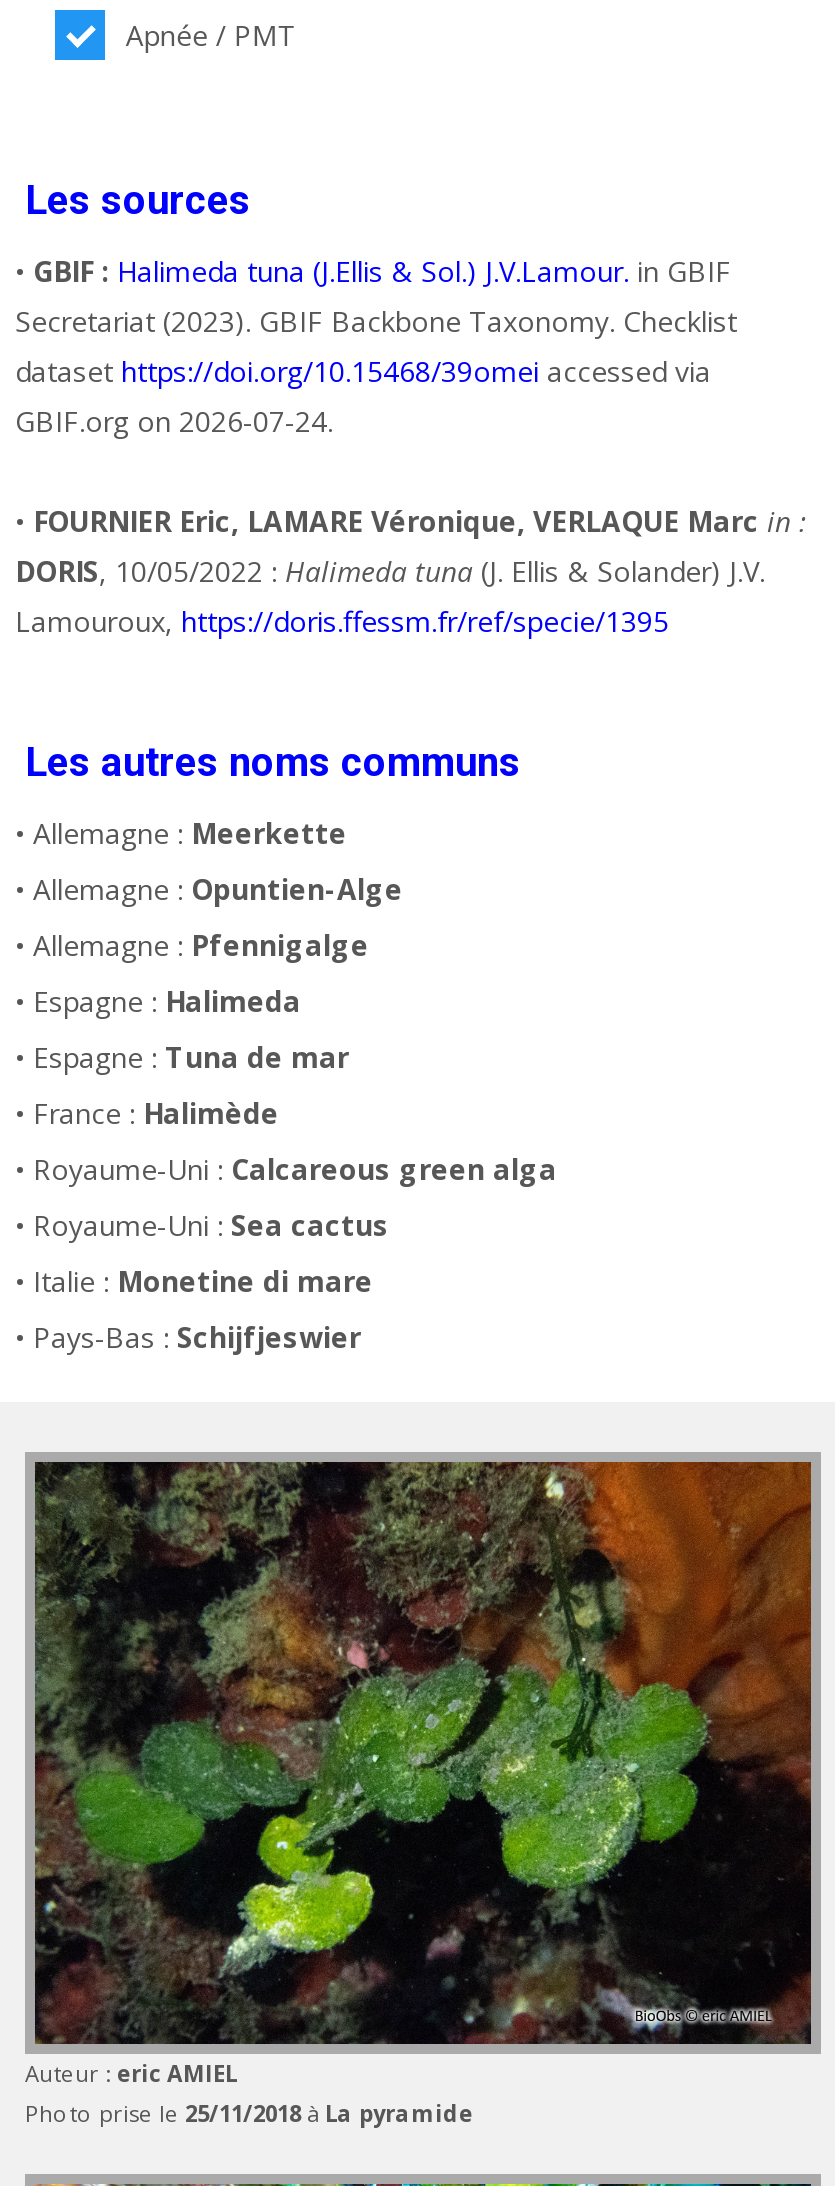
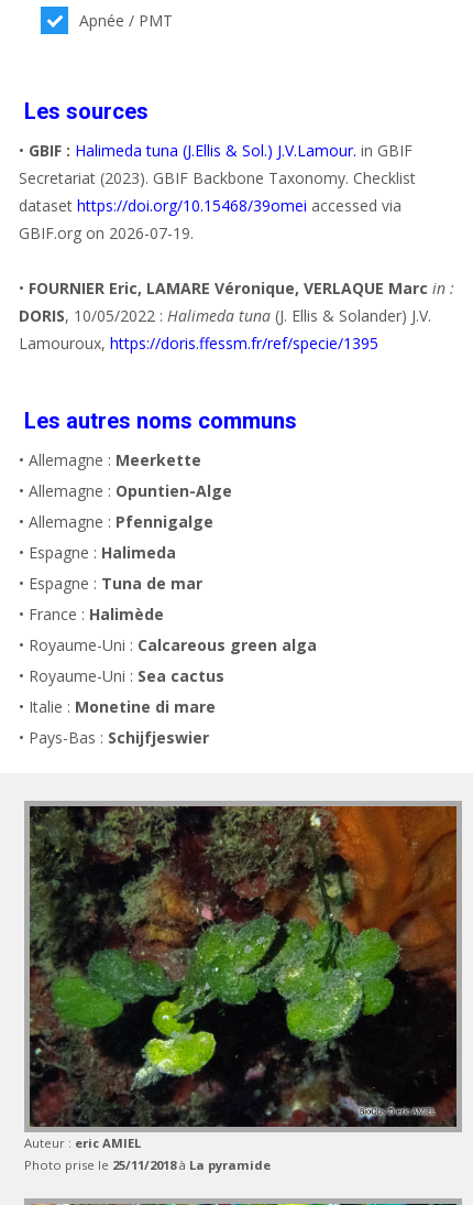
[15,402,333,440] GBIF.org on 2026-07-24. -> [19,222,194,243] GBIF.org on 2026-07-19.

